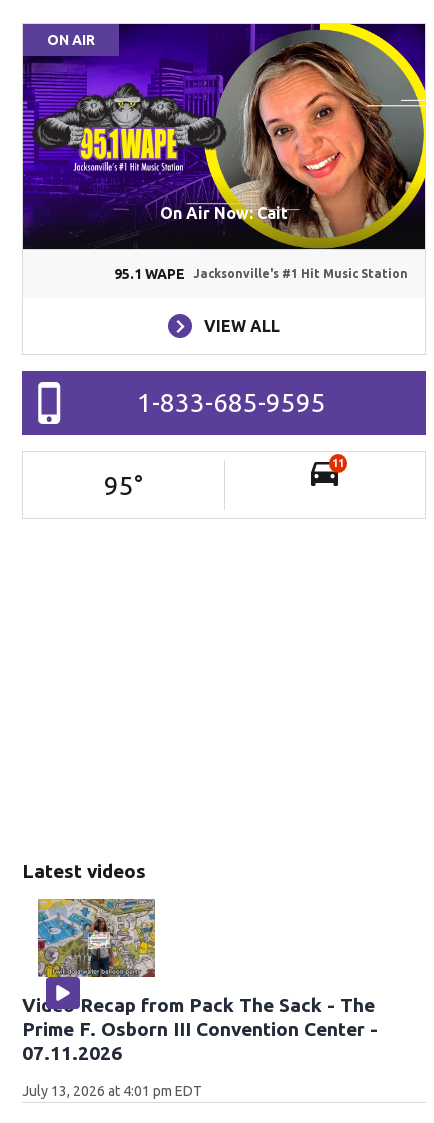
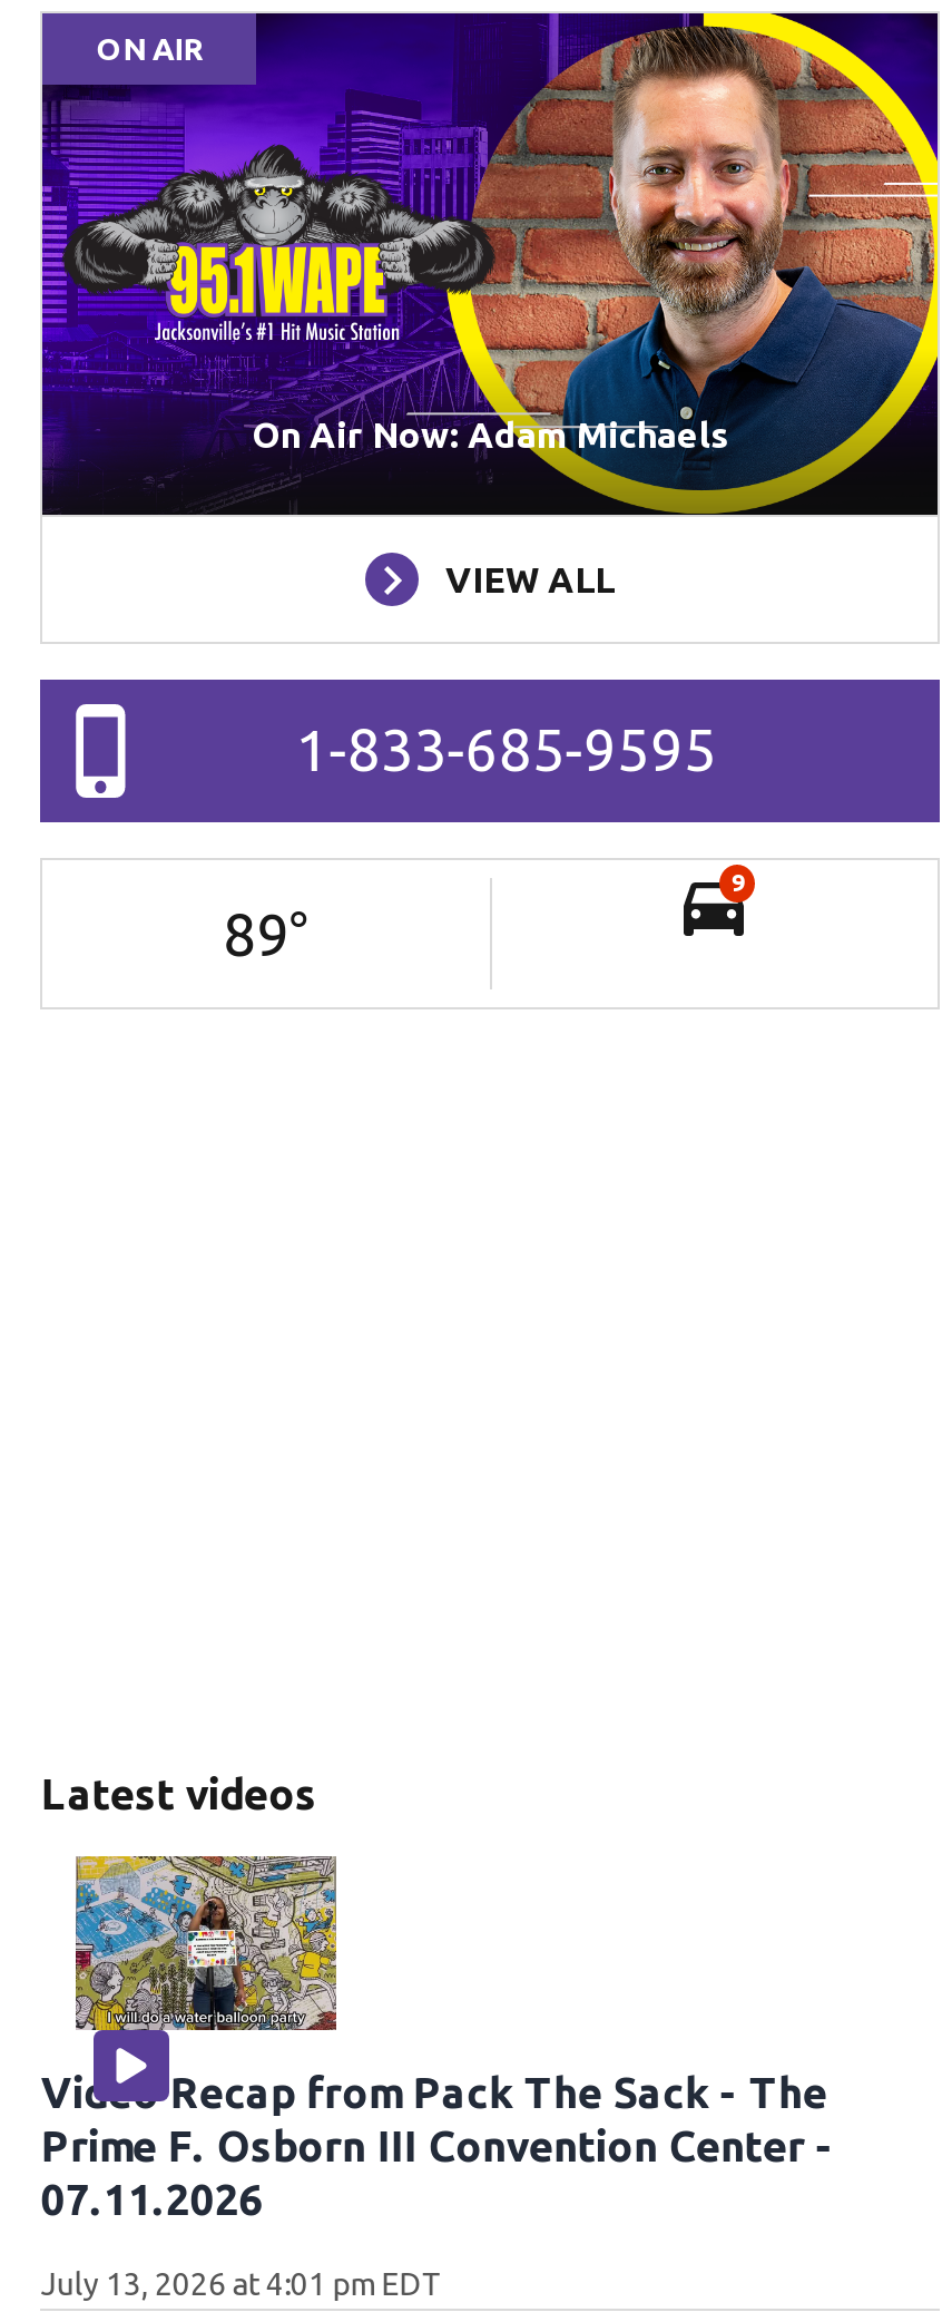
[114,30,424,282] [image] | On Air Now: Cait | 95.1 WAPE | Jacksonville's #1 Hit Music Station -> [252,27,935,455] [image] | On Air Now: Adam Michaels
[332,457,344,469] 11 -> [731,870,745,897] 9
[104,471,143,500] 95° -> [223,902,310,967] 89°

